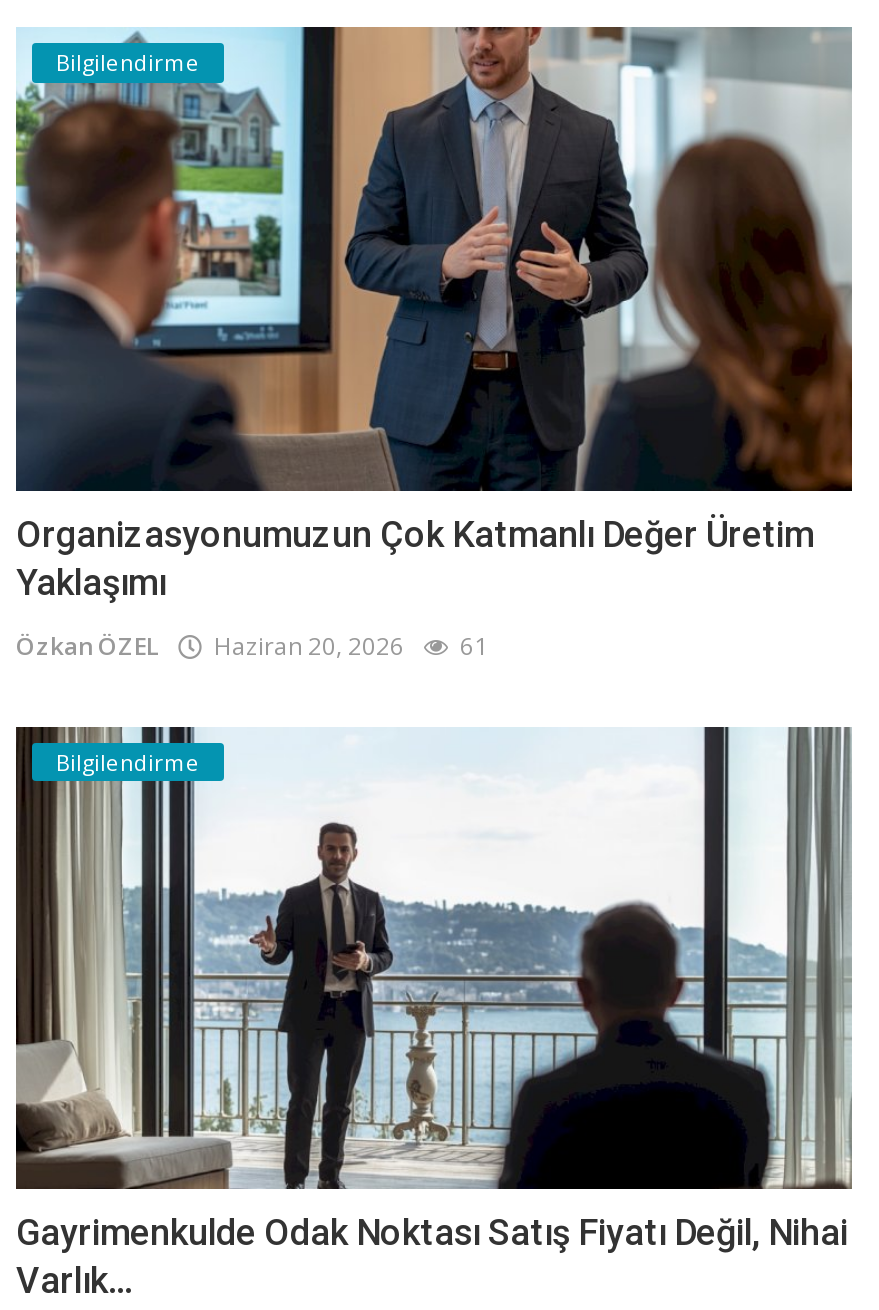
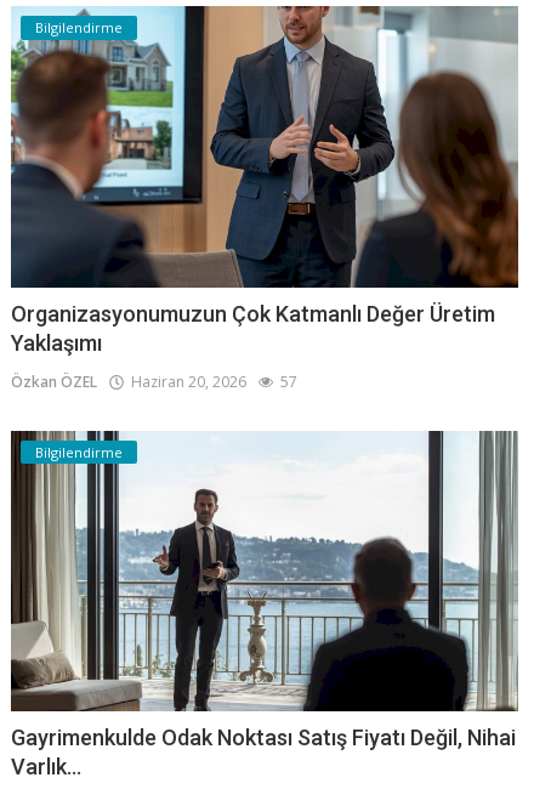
[16,628,488,662] Özkan ÖZEL Haziran 20, 2026 61 -> [11,371,297,391] Özkan ÖZEL Haziran 20, 2026 57

